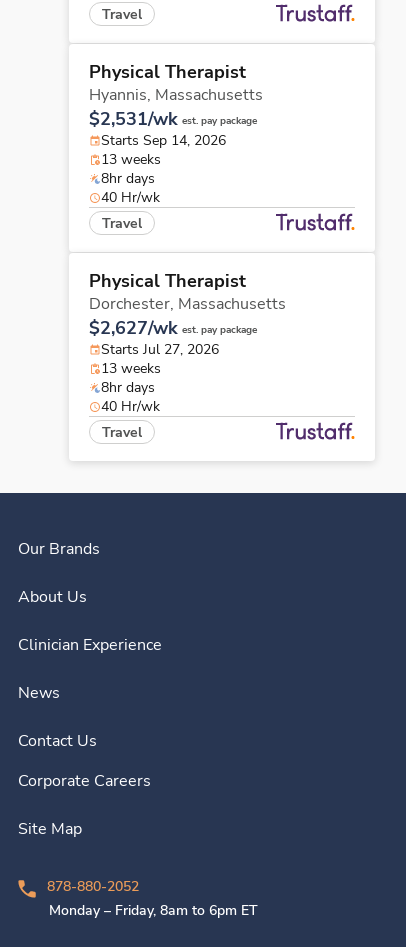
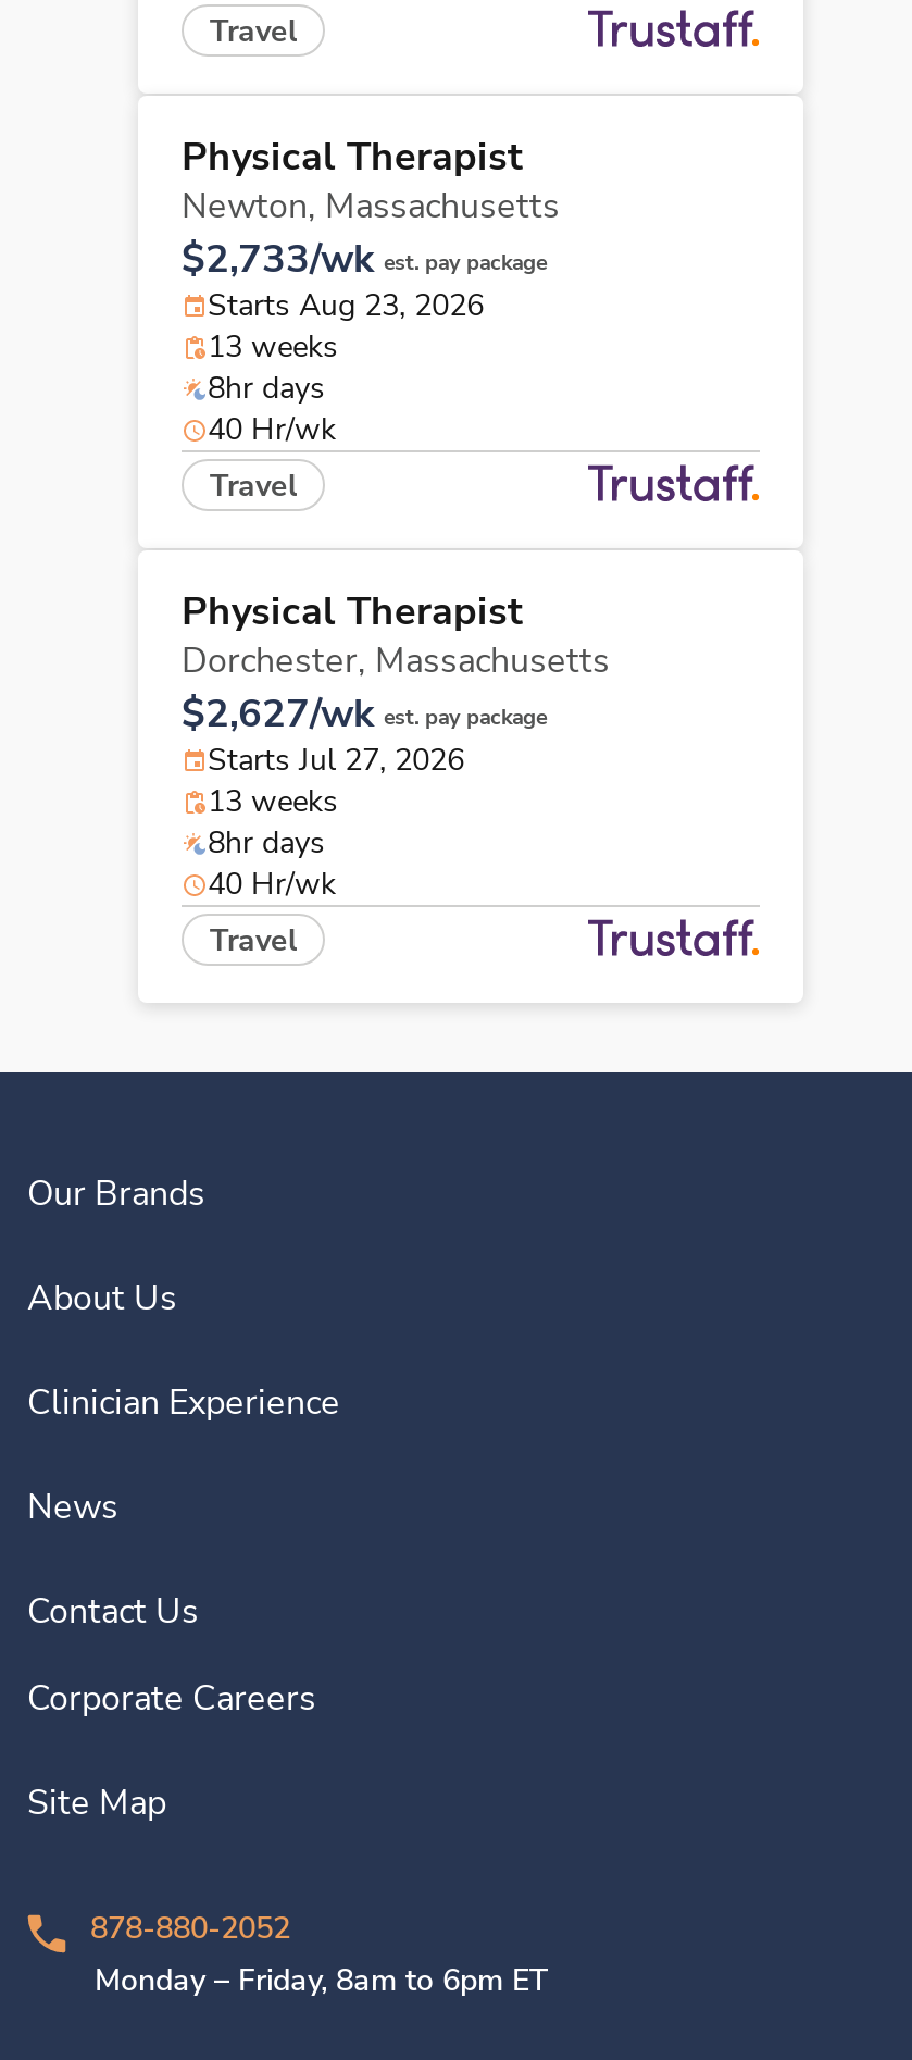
[89,84,263,106] Hyannis, Massachusetts -> [182,183,560,231] Newton, Massachusetts
[89,107,257,131] $2,531/wk est. pay package -> [182,233,547,285] $2,733/wk est. pay package
[101,131,226,150] Starts Sep 14, 2026 -> [208,285,484,326] Starts Aug 23, 2026

